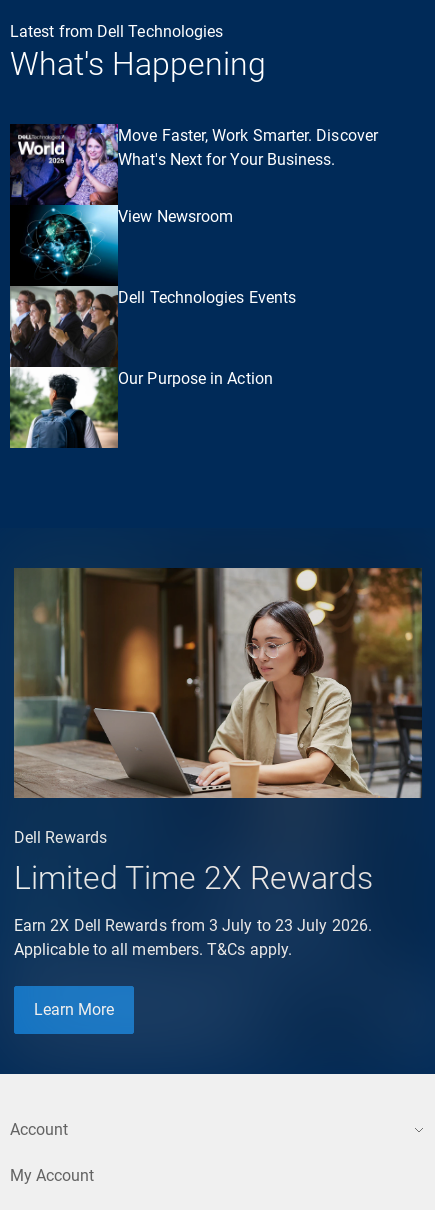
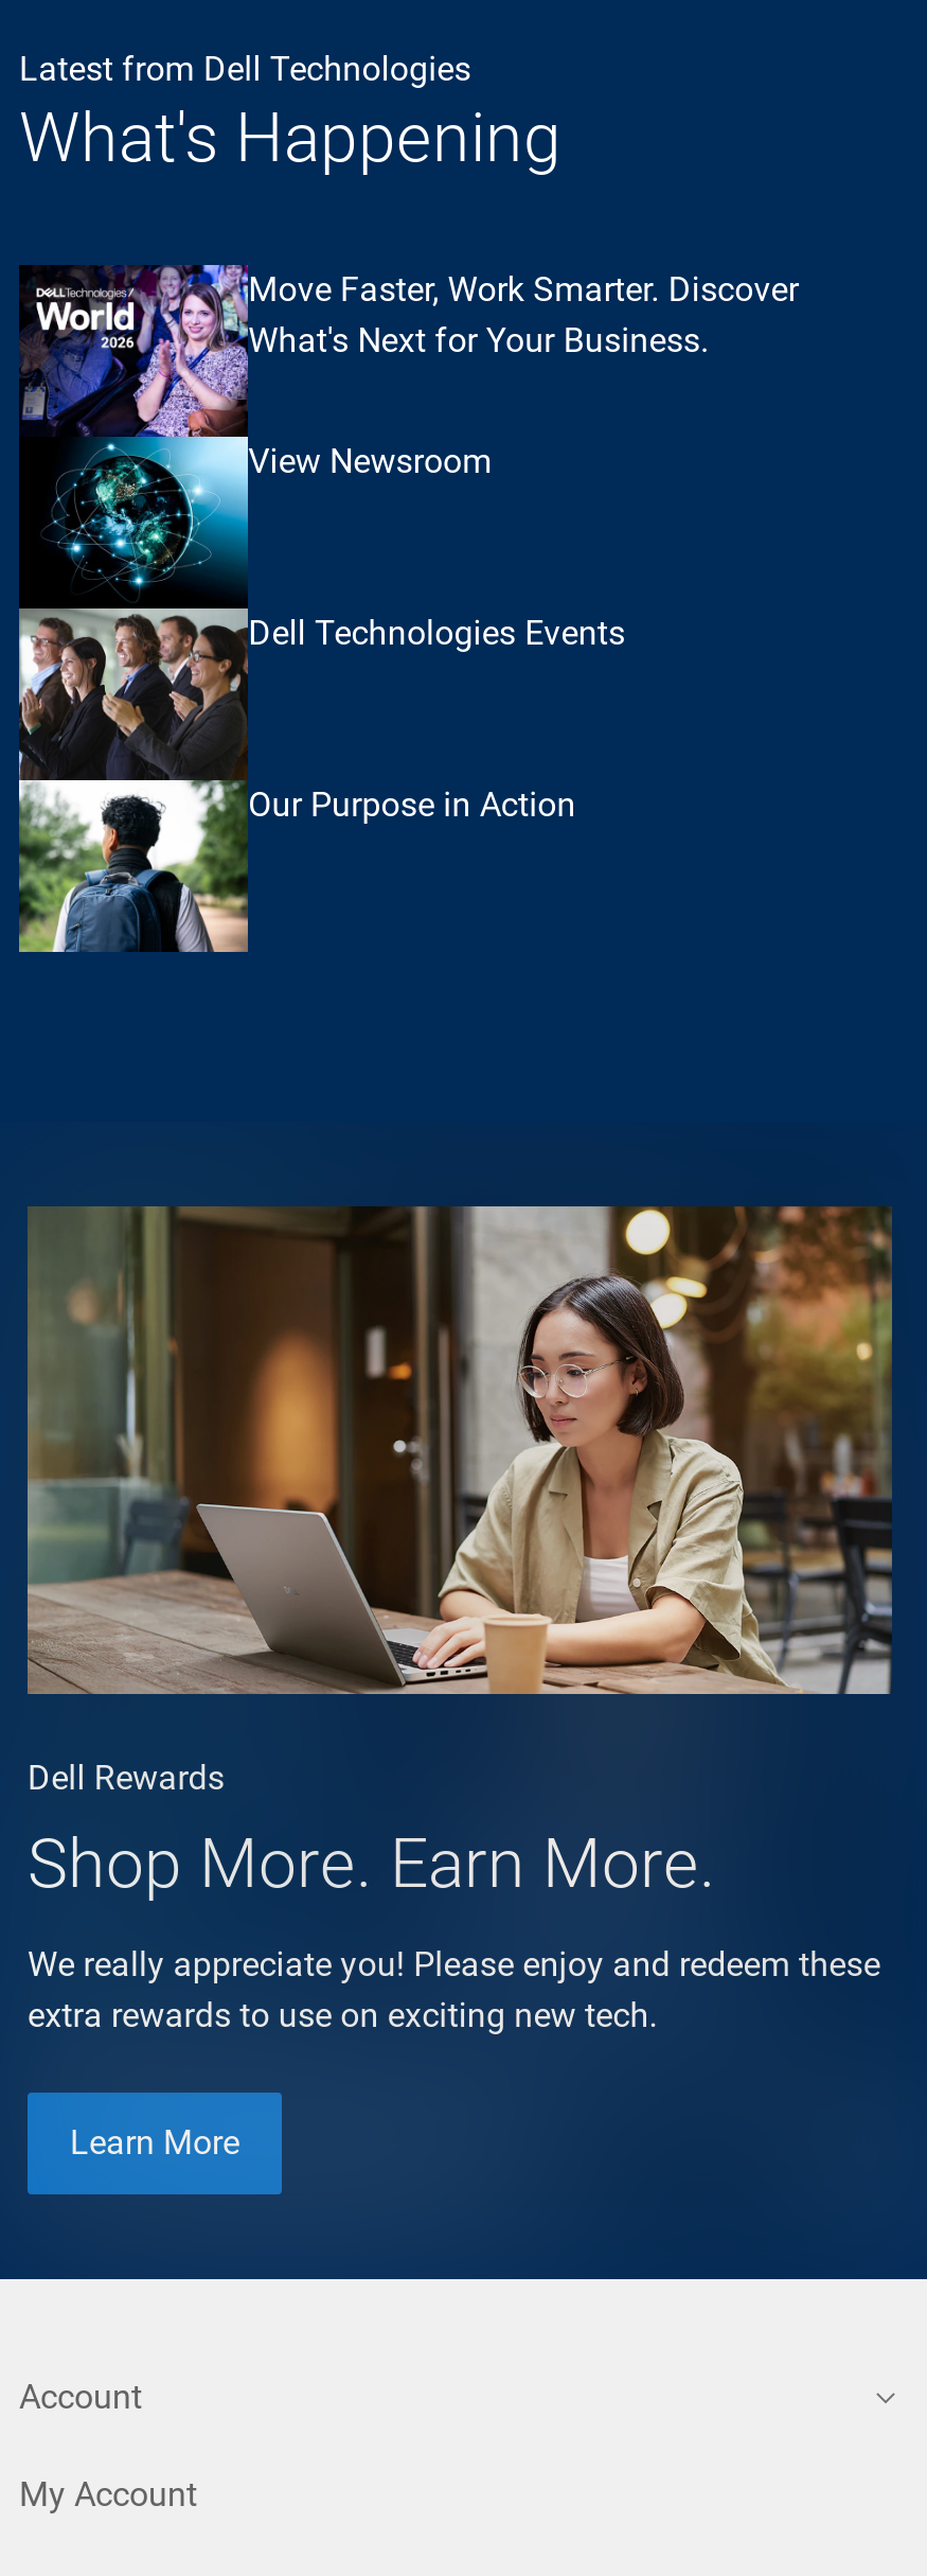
[14,859,373,897] Limited Time 2X Rewards -> [28,1823,716,1903] Shop More. Earn More.
[14,916,372,959] Earn 2X Dell Rewards from 3 July to 23 July 2026. | Applicable to all members. T&Cs apply. -> [28,1944,880,2035] We really appreciate you! Please enjoy and redeem these | extra rewards to use on exciting new tech.

